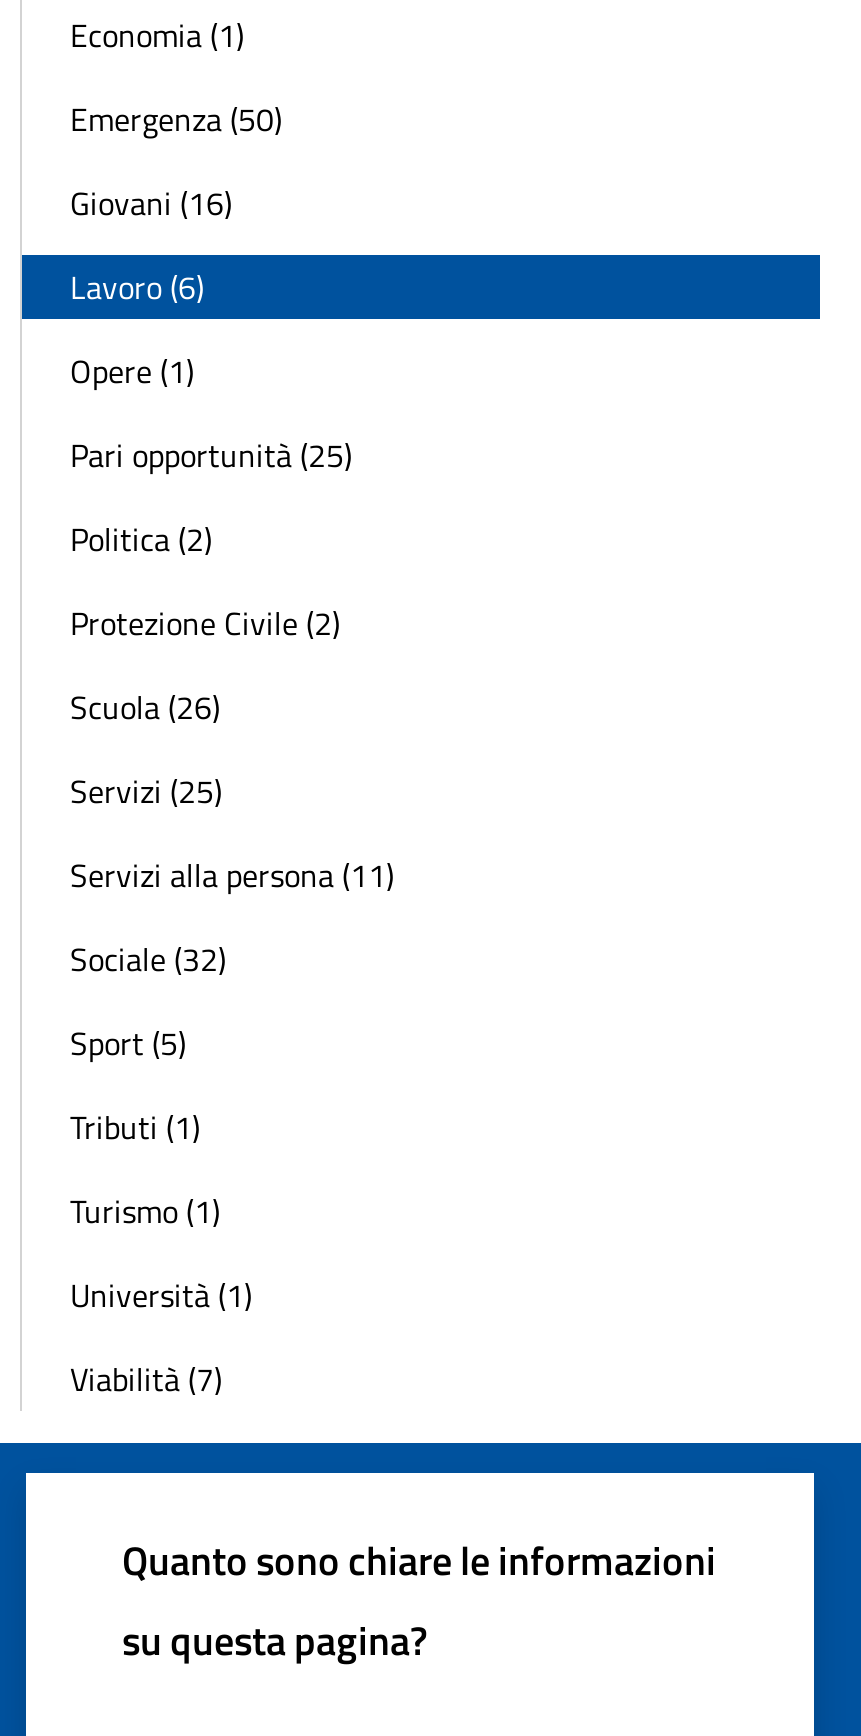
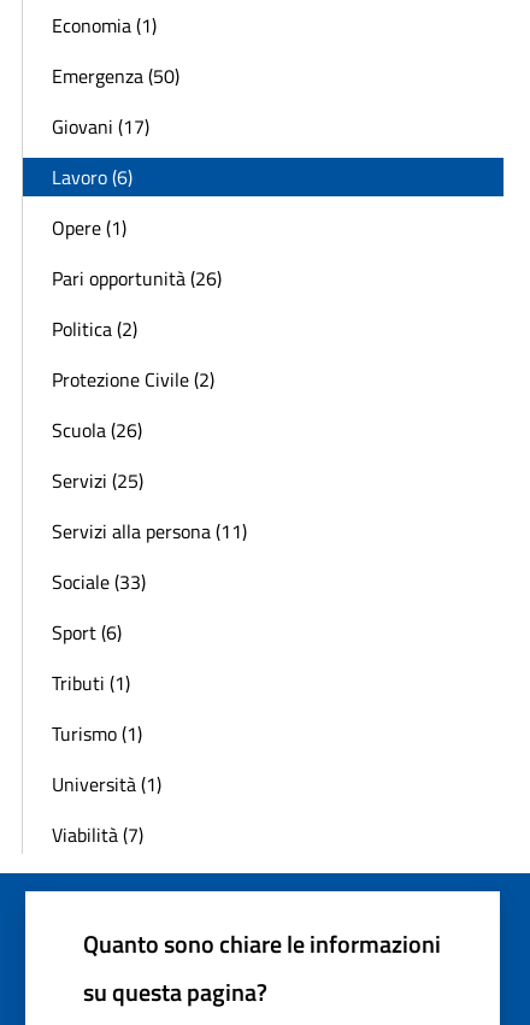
[70,179,232,227] Giovani (16) -> [52,112,149,141] Giovani (17)
[70,431,352,479] Pari opportunità (25) -> [52,264,222,293] Pari opportunità (26)
[70,935,226,983] Sociale (32) -> [52,567,146,596] Sociale (33)
[70,1019,186,1067] Sport (5) -> [52,618,122,647] Sport (6)

